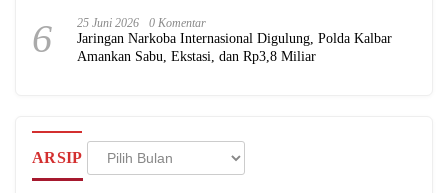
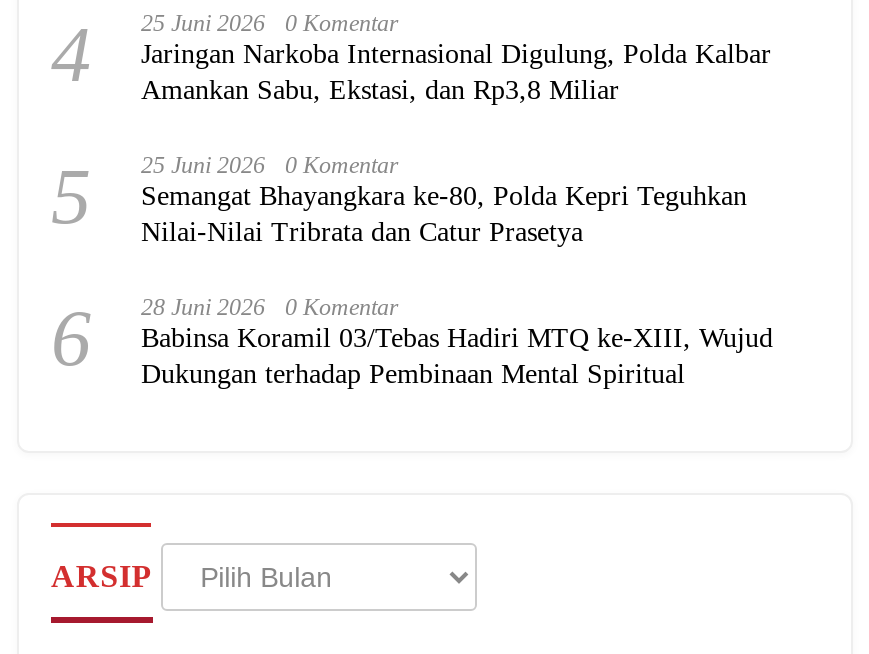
[32,16,392,64] 6 25 Juni 2026 Jaringan Narkoba Internasional Digulung, Polda Kalbar Amankan Sabu, Ekstasi, dan Rp3,8 Miliar 0 Komentar -> [51,9,771,105] 4 25 Juni 2026 Jaringan Narkoba Internasional Digulung, Polda Kalbar Amankan Sabu, Ekstasi, dan Rp3,8 Miliar 0 Komentar
none -> [51,151,773,389] 5 | 25 Juni 2026 | 0 Komentar | Semangat Bhayangkara ke-80, Polda Kepri Teguhkan | Nilai-Nilai Tribrata dan Catur Prasetya | 6 | 28 Juni 2026 | 0 Komentar | Babinsa Koramil 03/Tebas Hadiri MTQ ke-XIII, Wujud | Dukungan terhadap Pembinaan Mental Spiritual

